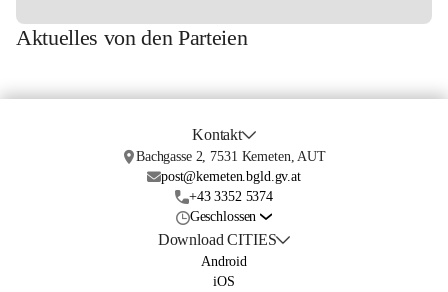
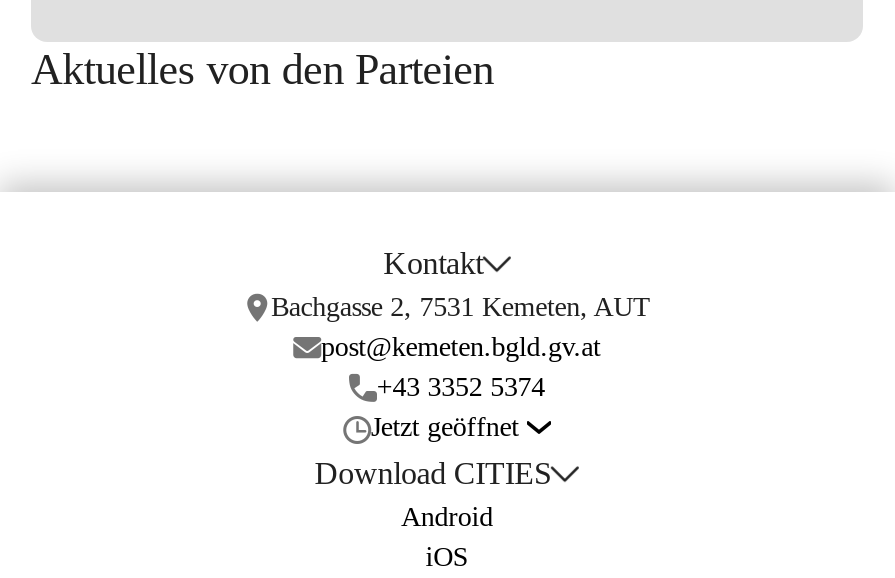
[190,209,256,224] Geschlossen -> [371,412,519,442] Jetzt geöffnet

